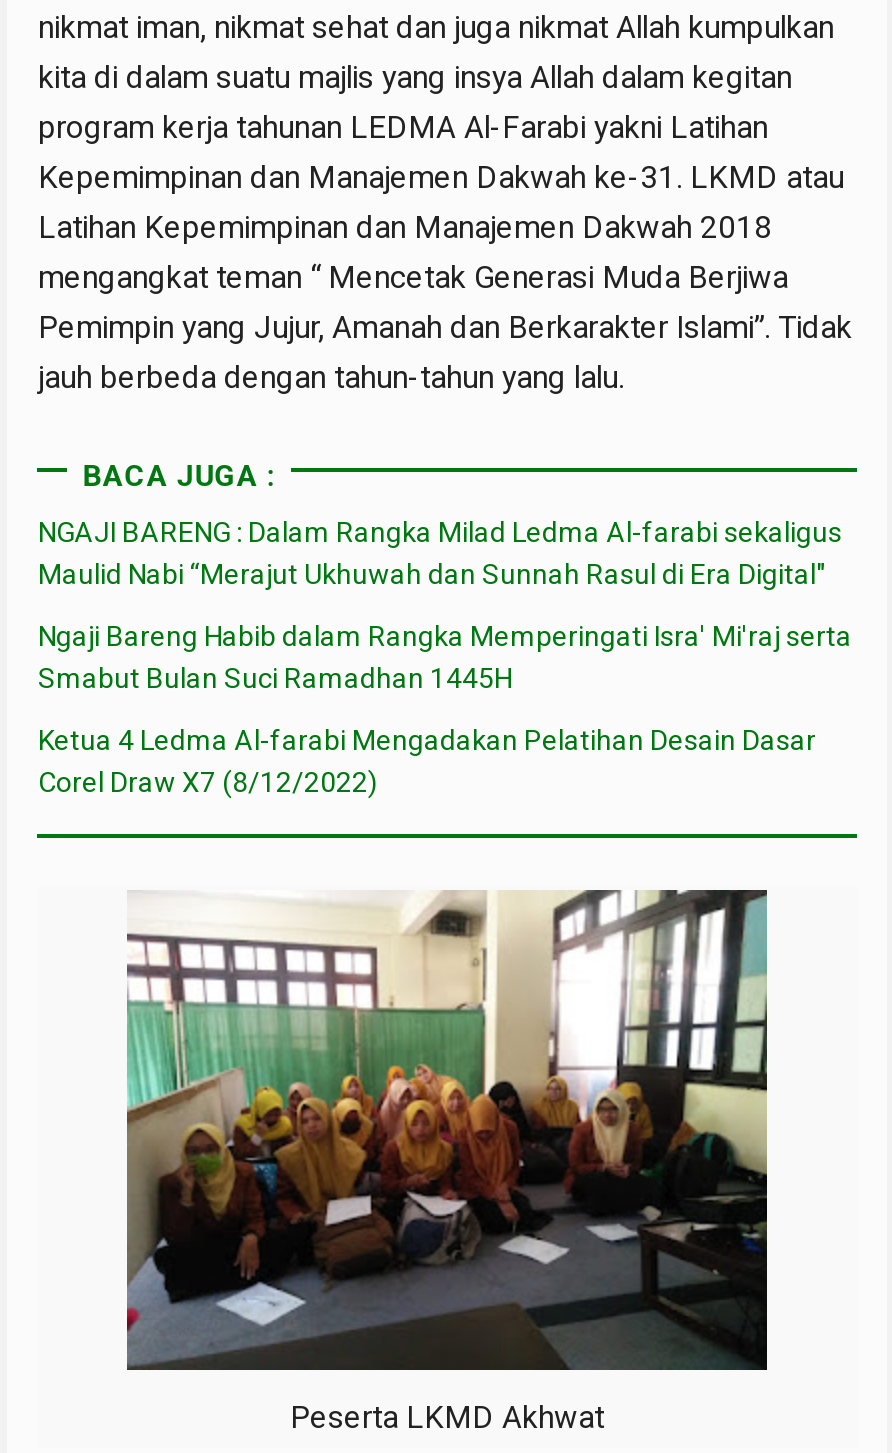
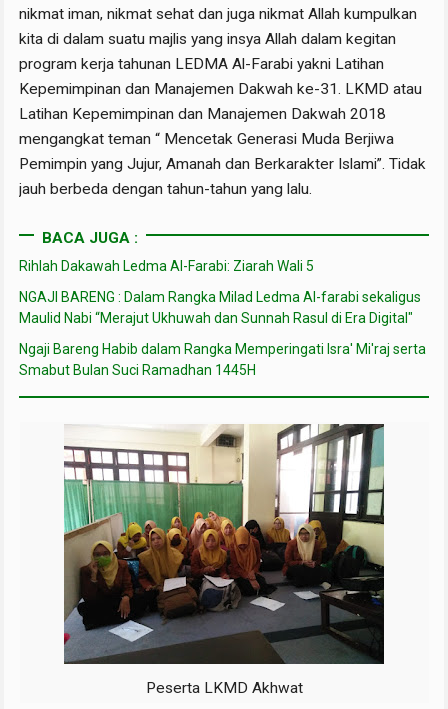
none -> [19,258,314,274] Rihlah Dakawah Ledma Al-Farabi: Ziarah Wali 5
moved [38,517,852,695] -> [19,289,426,378]: NGAJI BARENG : Dalam Rangka Milad Ledma Al-farabi sekaligus | Maulid Nabi “Merajut Ukhuwah dan Sunnah Rasul di Era Digital" | Ngaji Bareng Habib dalam Rangka Memperingati Isra' Mi'raj serta | Smabut Bulan Suci Ramadhan 1445H
[38,725,816,799] Ketua 4 Ledma Al-farabi Mengadakan Pelatihan Desain Dasar | Corel Draw X7 (8/12/2022) -> none

